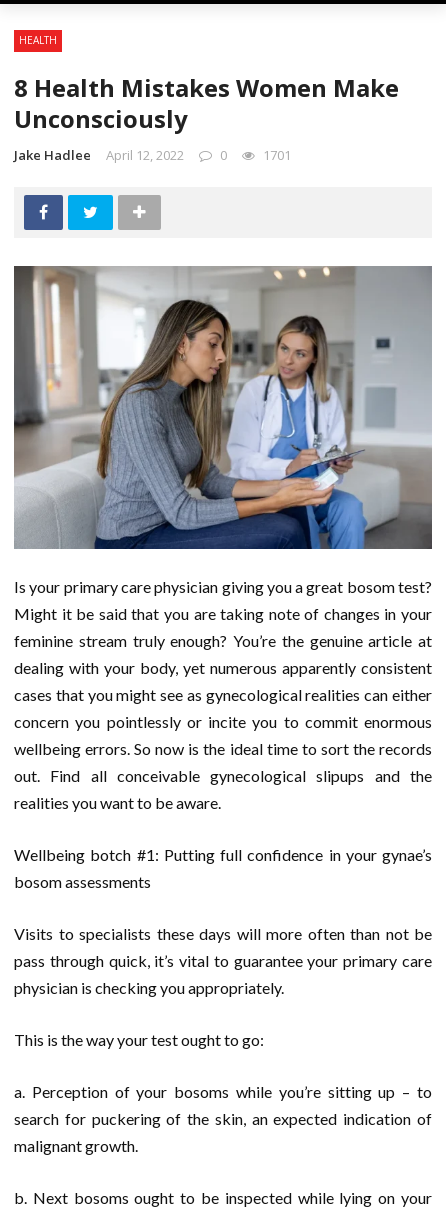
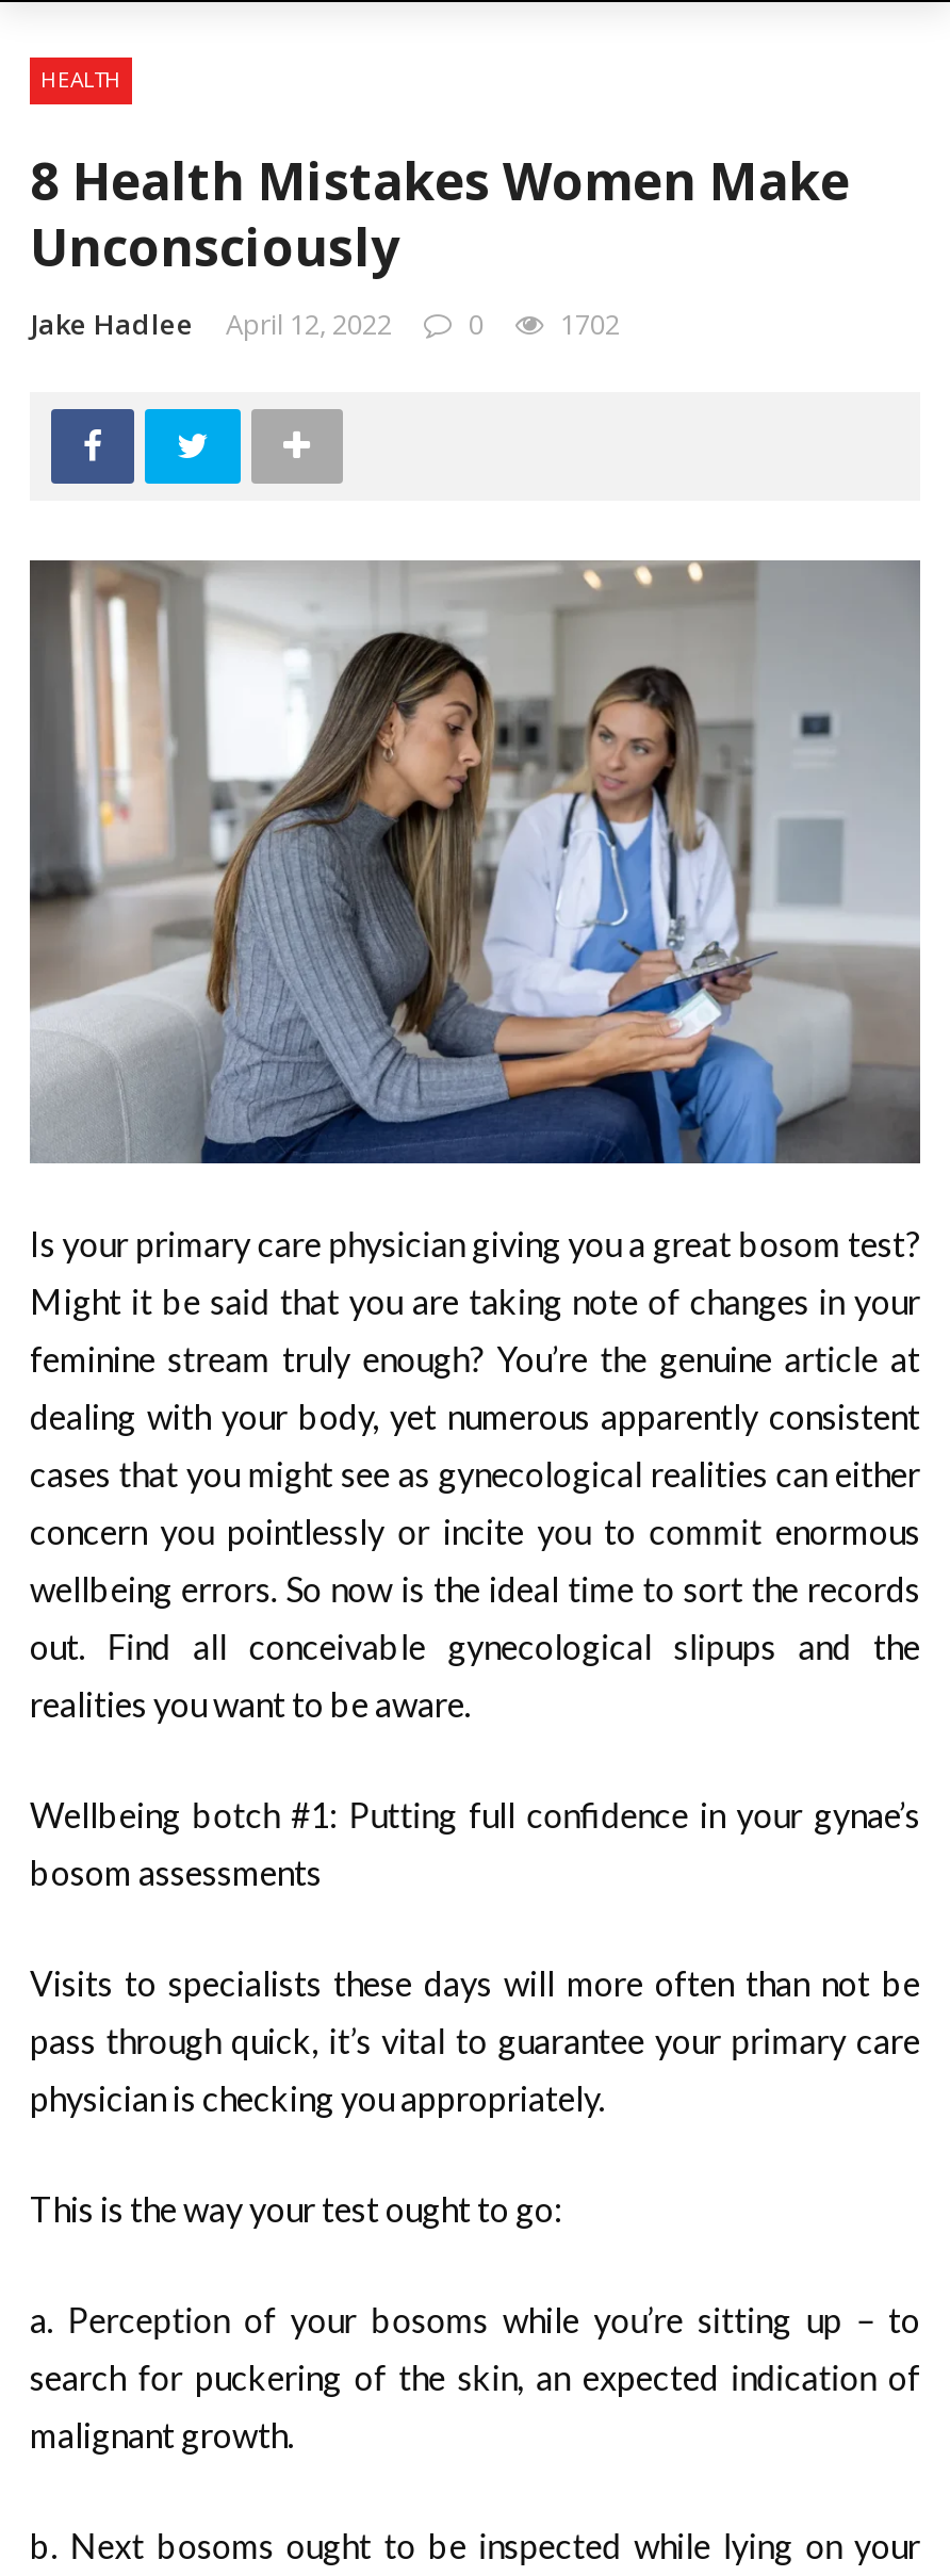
[14,146,291,164] Jake Hadlee April 12, 2022 0 1701 -> [30,305,620,343] Jake Hadlee April 12, 2022 0 1702

